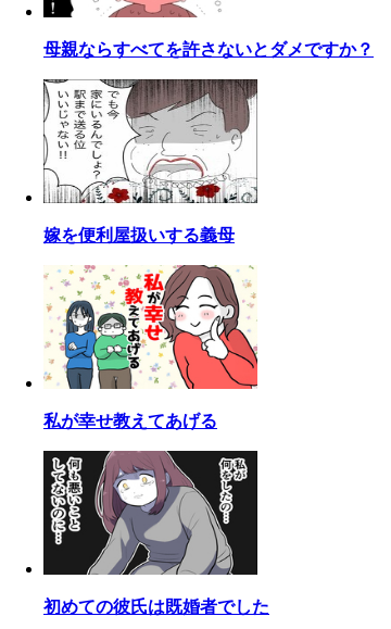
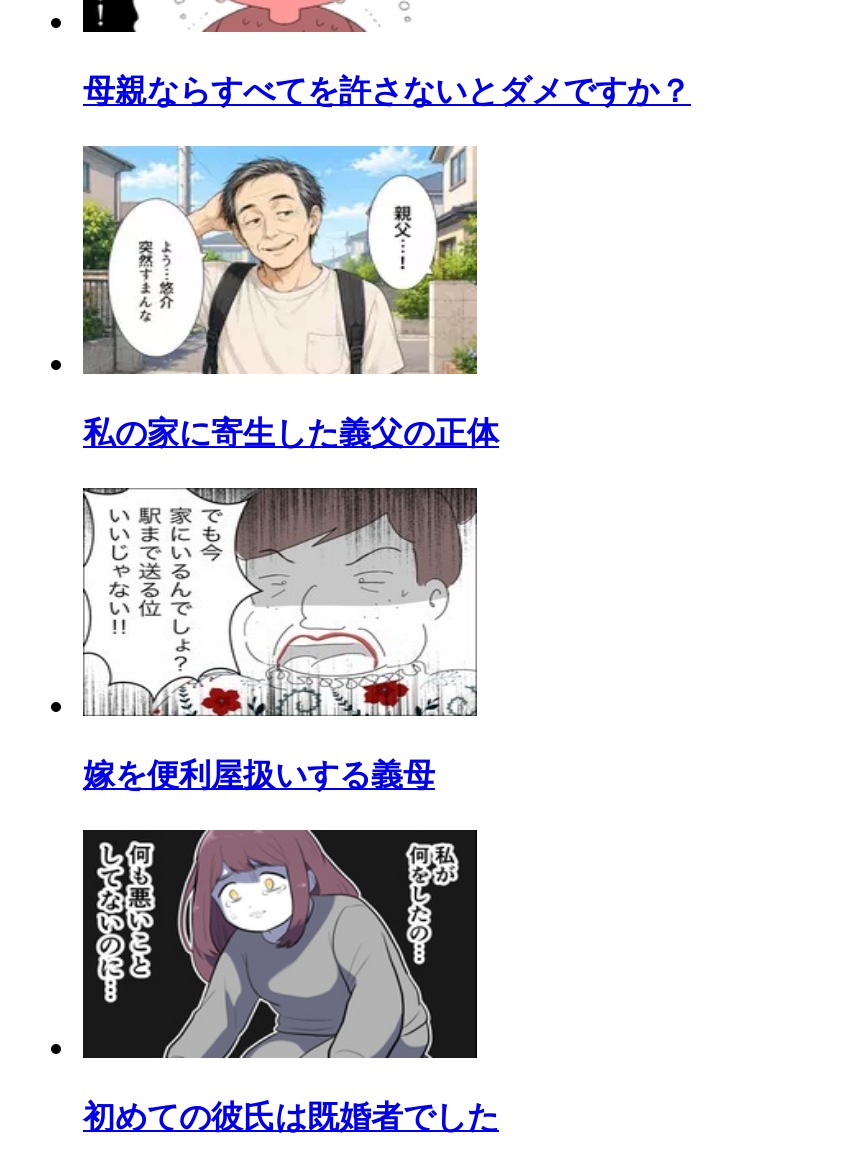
none -> [83,144,499,449] [image] | 私の家に寄生した義父の正体
moved [42,77,258,244] -> [81,484,479,791]: [image] | 嫁を便利屋扱いする義母
[43,265,258,430] [image] | 私が幸せ教えてあげる -> none

